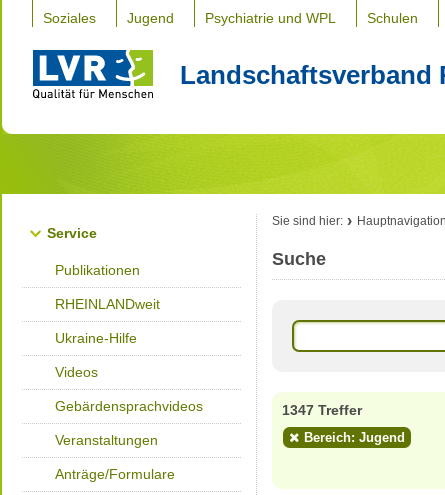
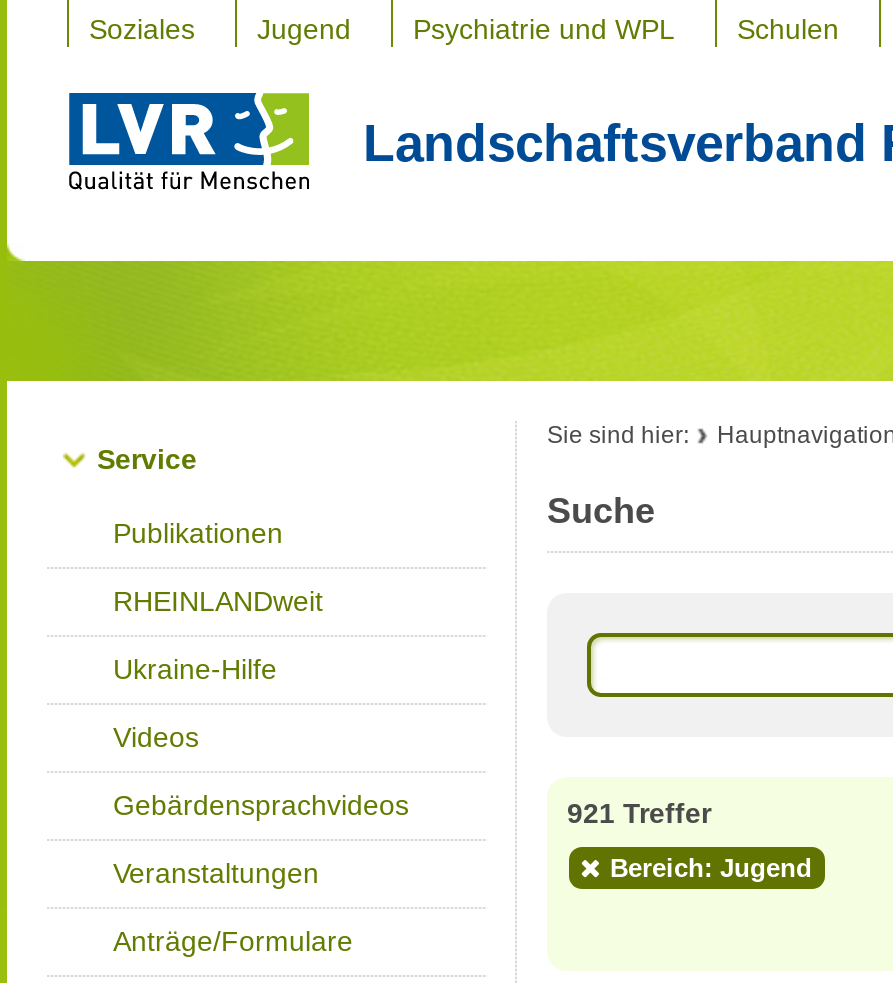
[282,402,362,418] 1347 Treffer -> [567,797,711,829] 921 Treffer

